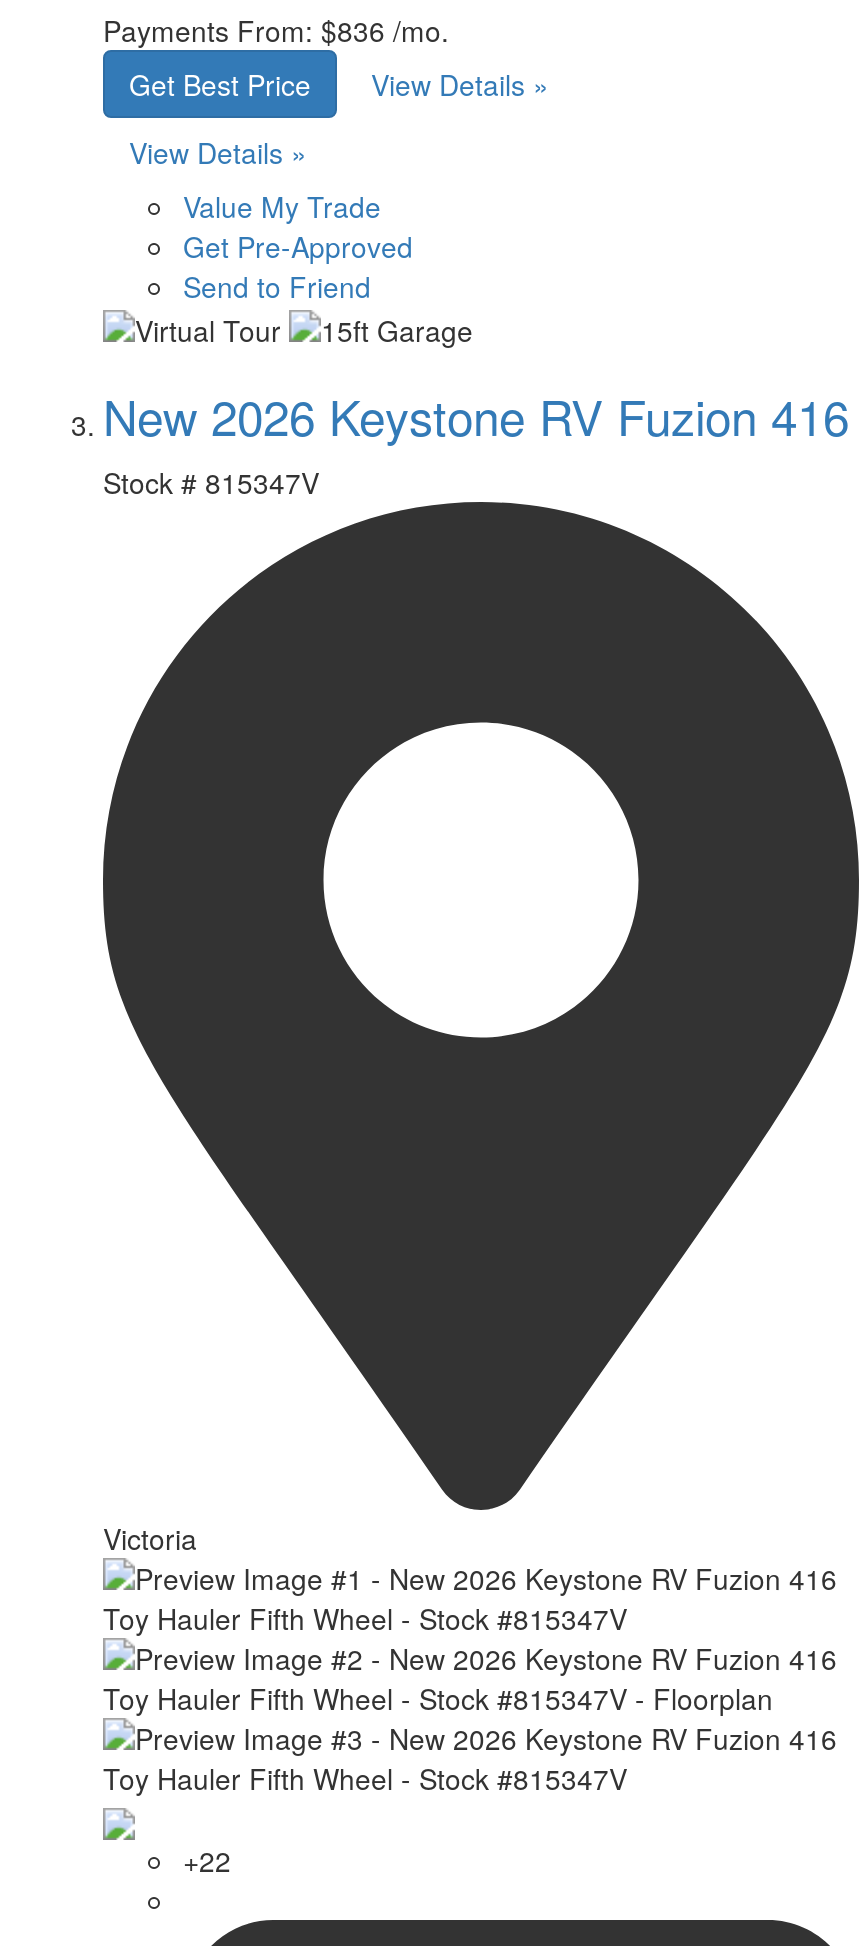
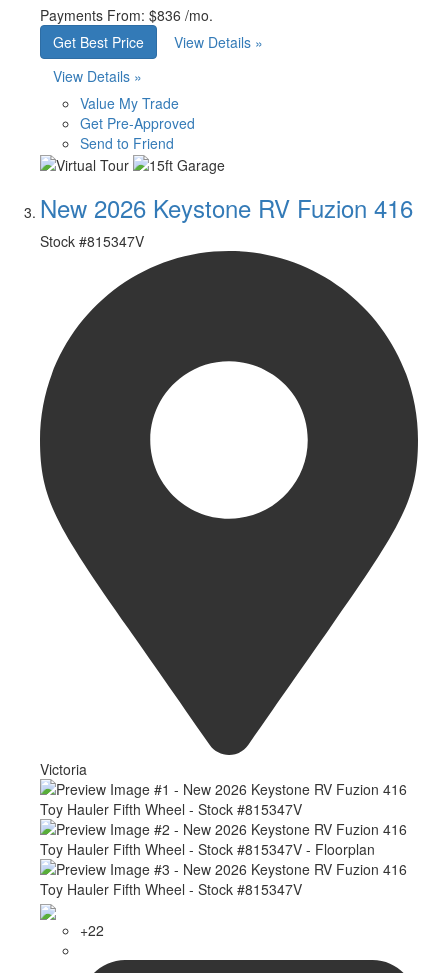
[103,463,319,503] Stock # 815347V -> [40,231,144,251] Stock #815347V

